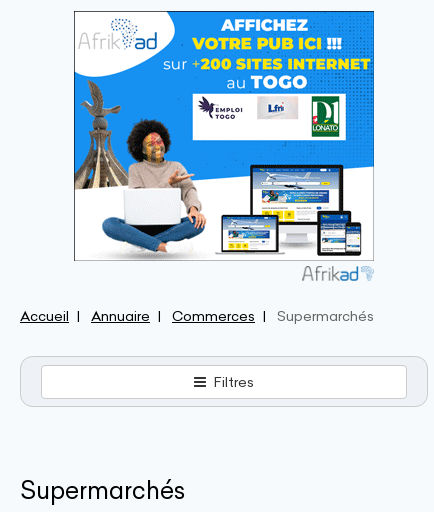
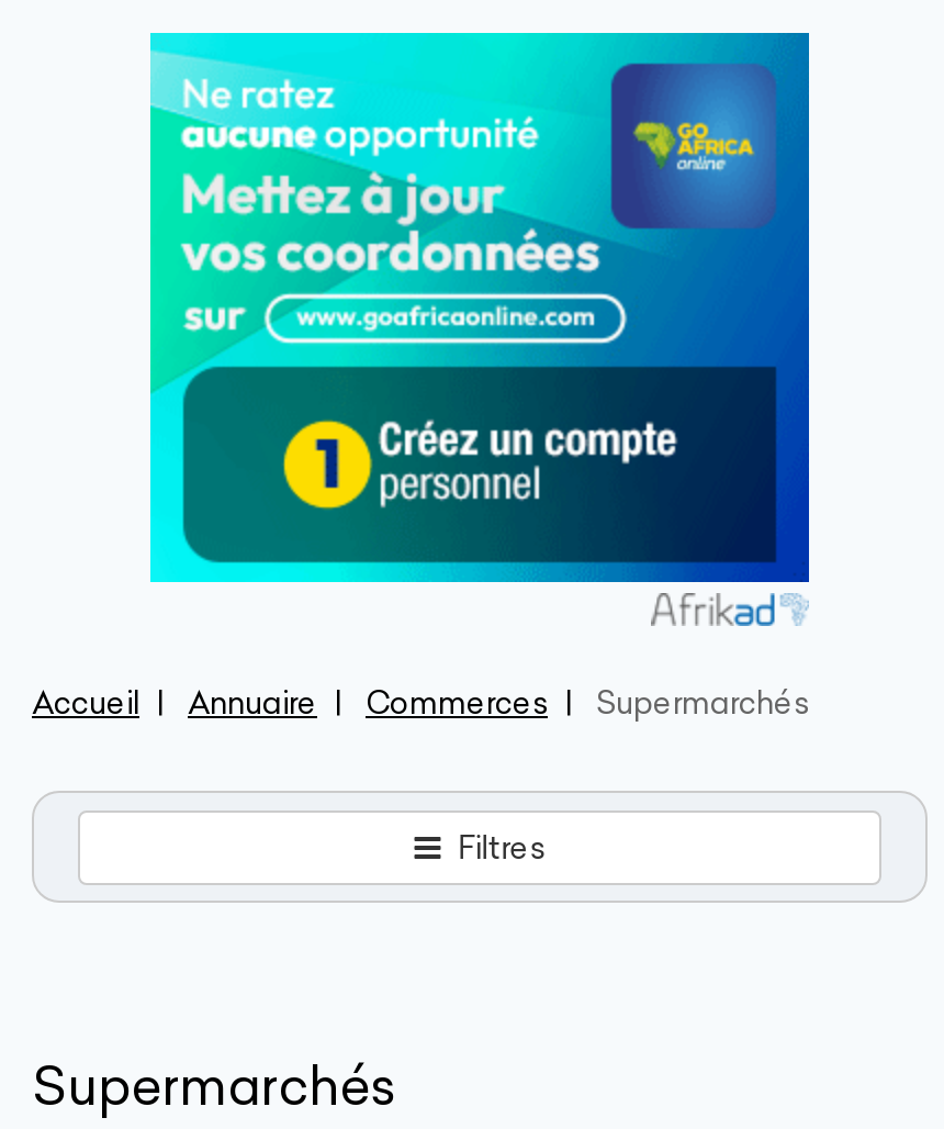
[73,10,375,261] [image] -> [148,31,811,584] [image]

